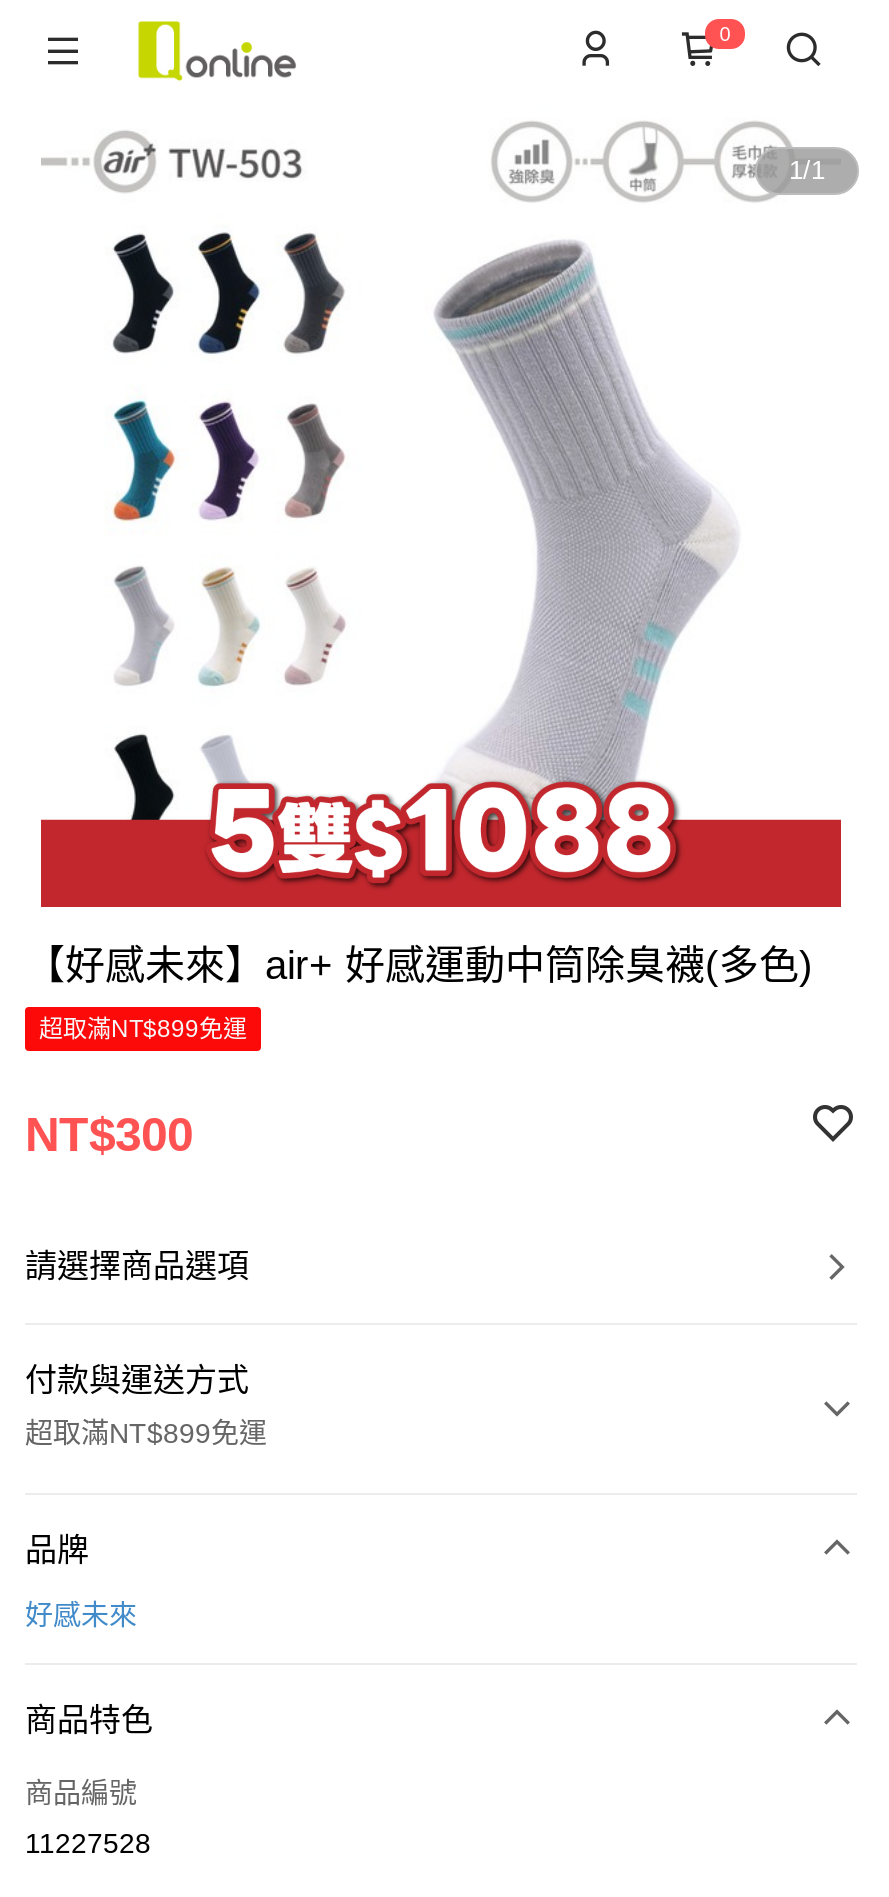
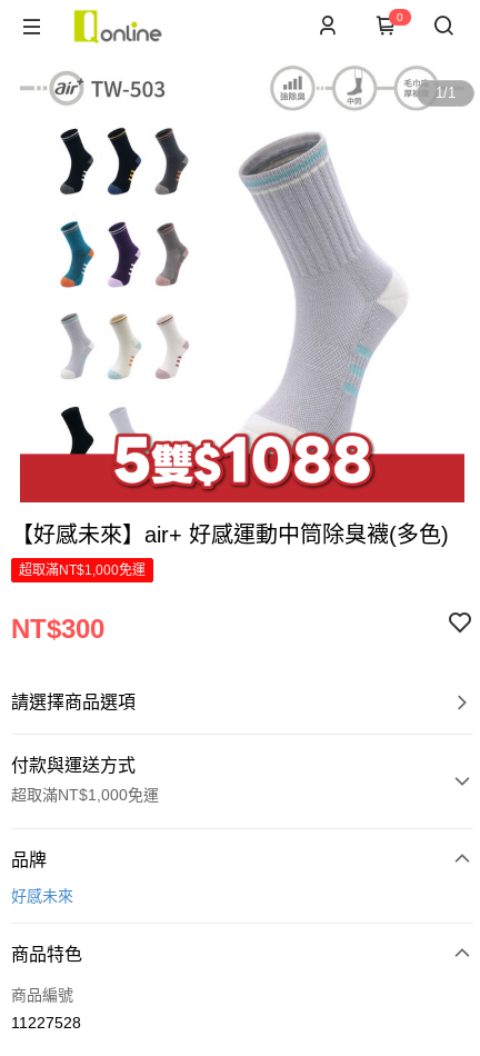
[39,1015,247,1043] 超取滿NT$899免運 -> [19,562,146,578] 超取滿NT$1,000免運
[25,1417,267,1449] 超取滿NT$899免運 -> [11,786,159,804] 超取滿NT$1,000免運

